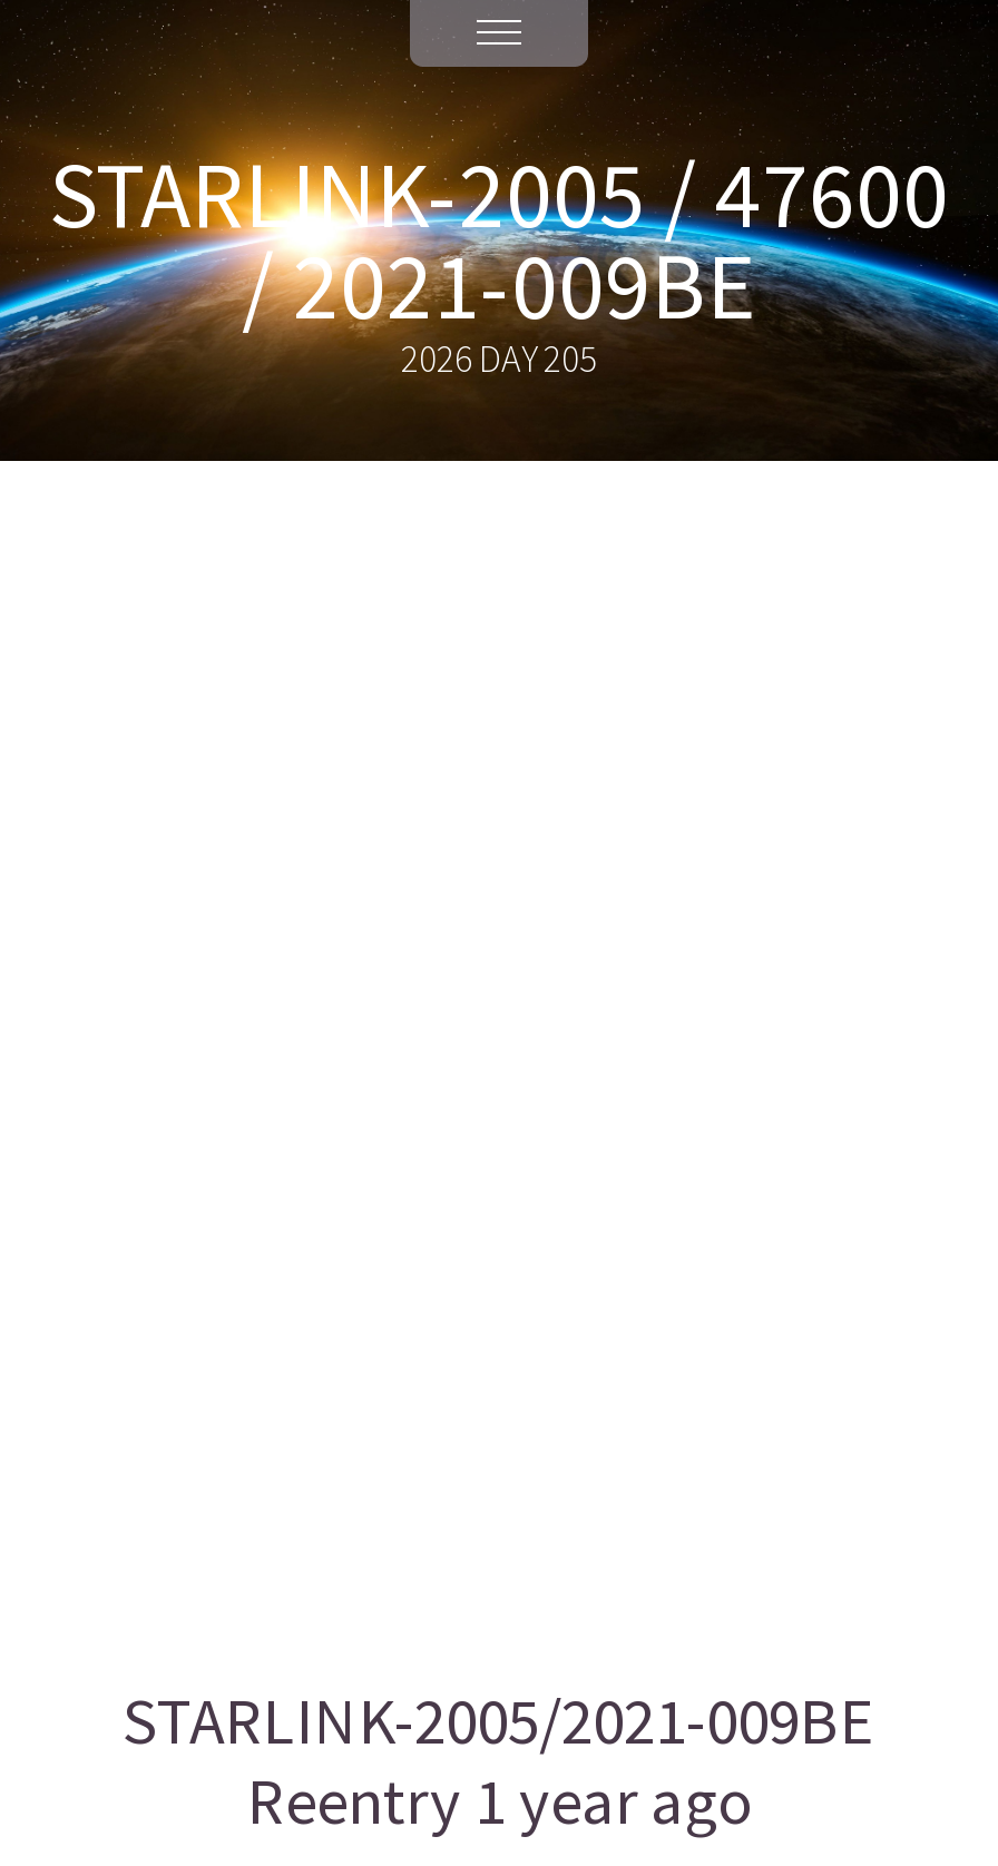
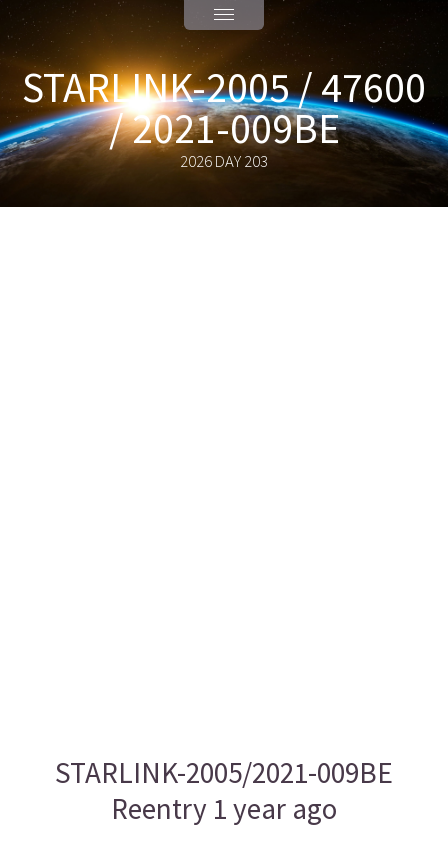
[401,336,597,382] 2026 DAY 205 -> [180,151,268,172] 2026 DAY 203

